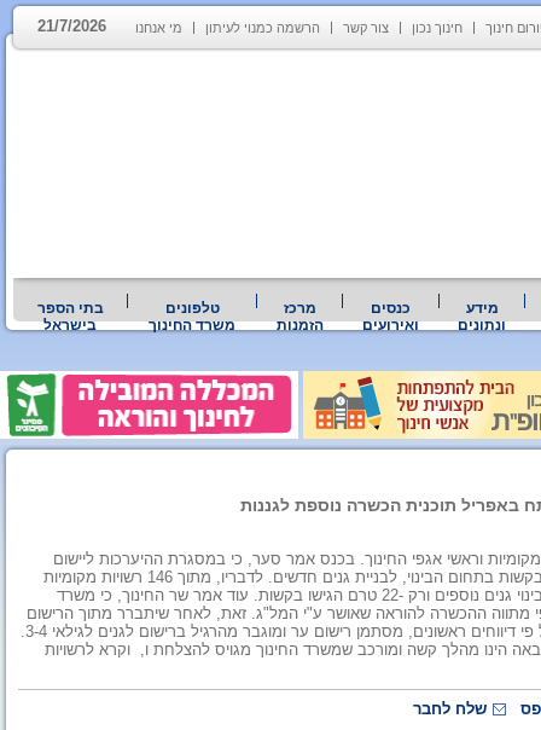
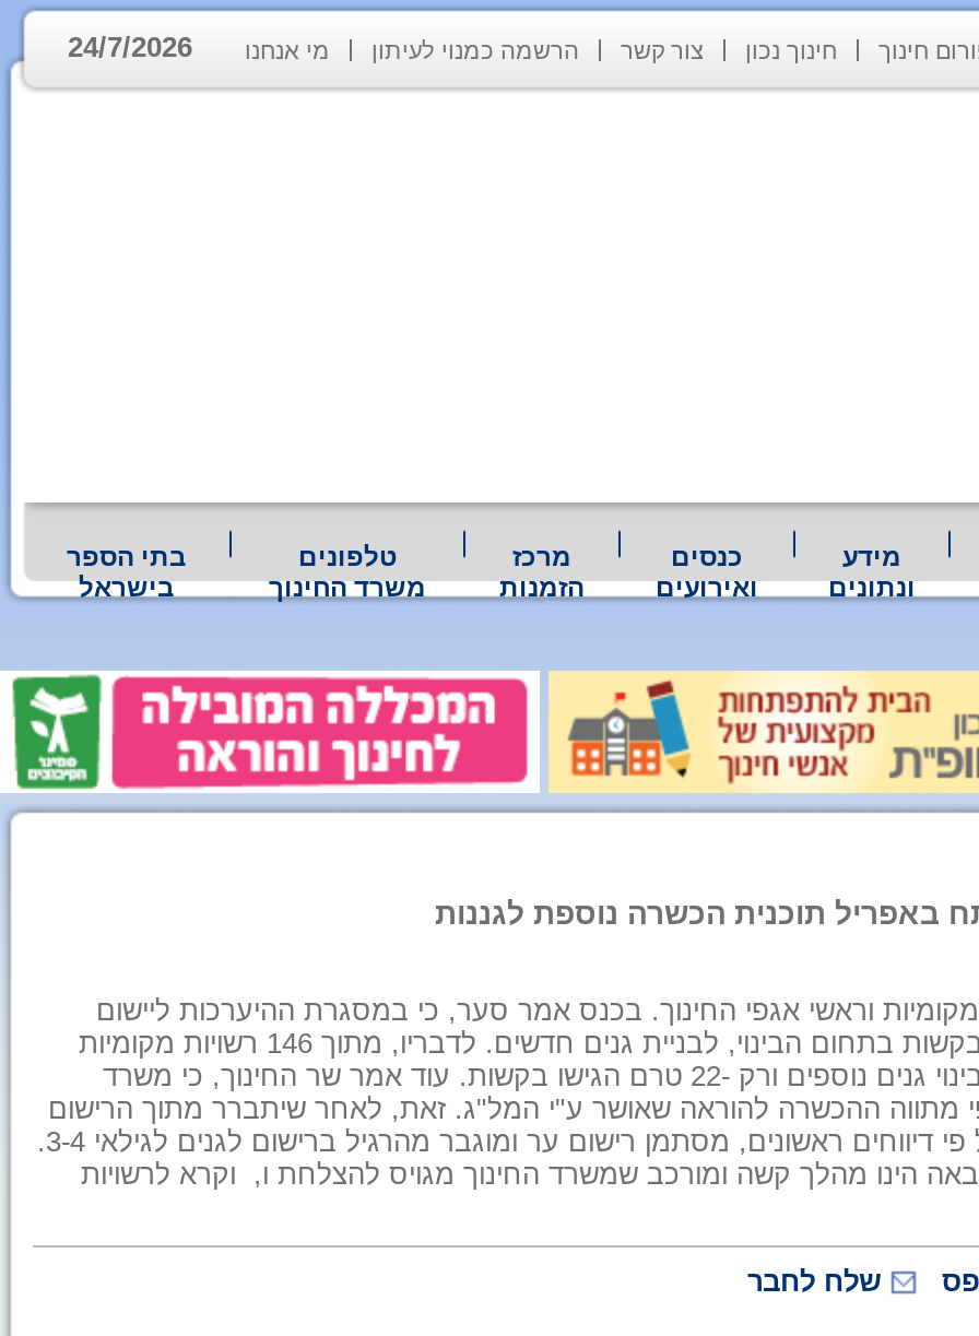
[37,17,106,35] 21/7/2026 -> [68,31,192,63] 24/7/2026

